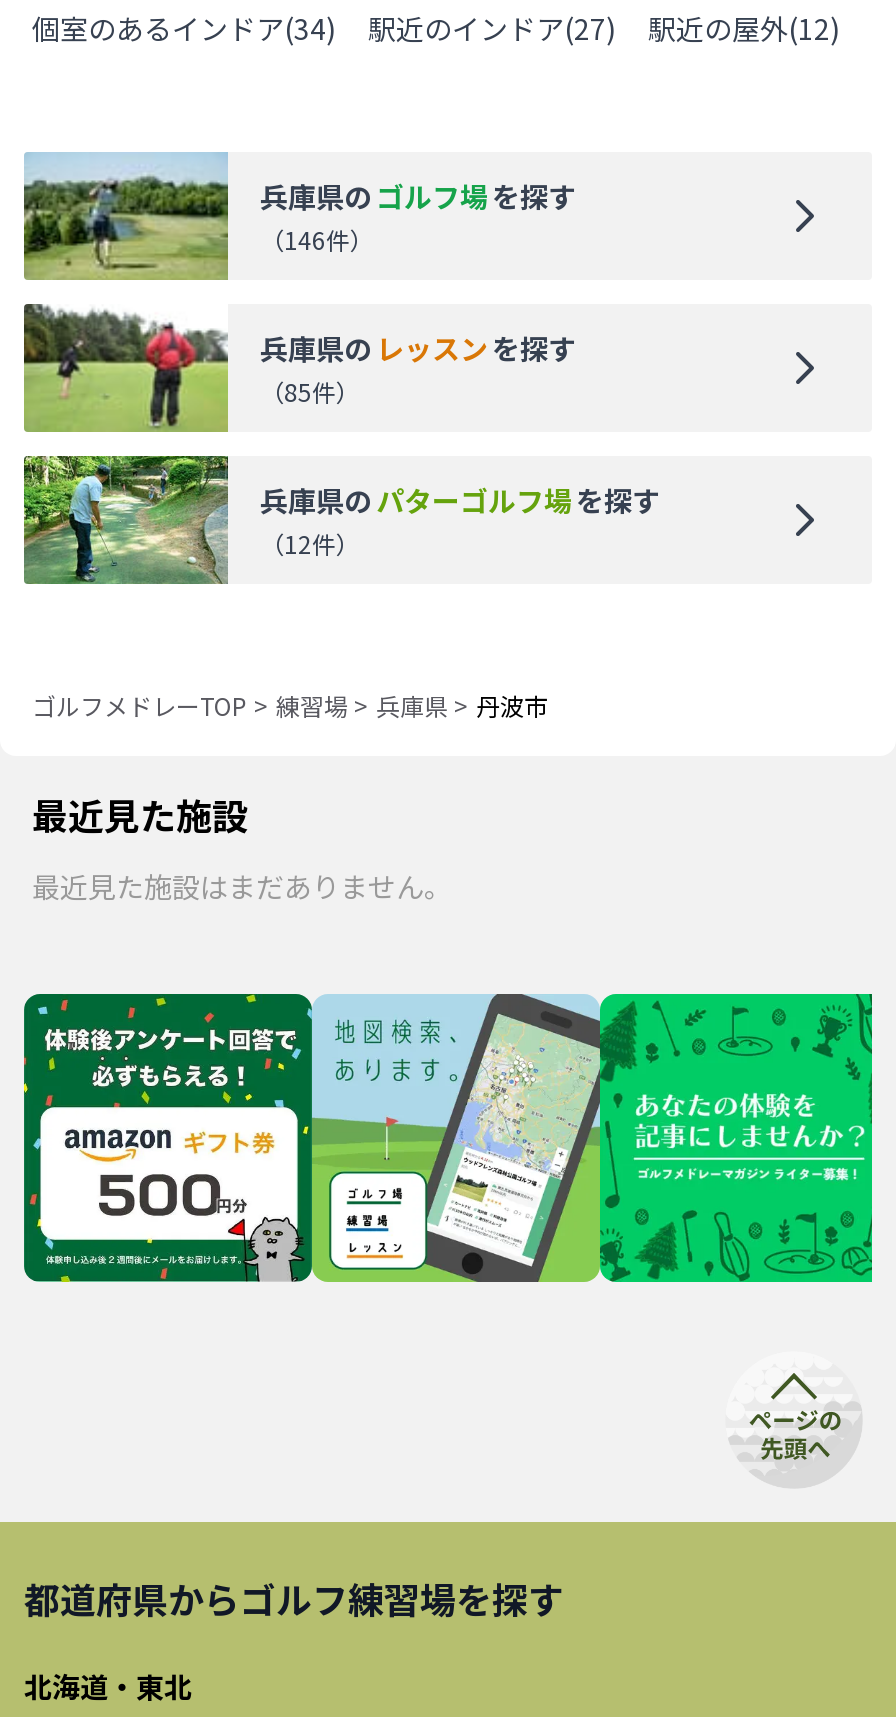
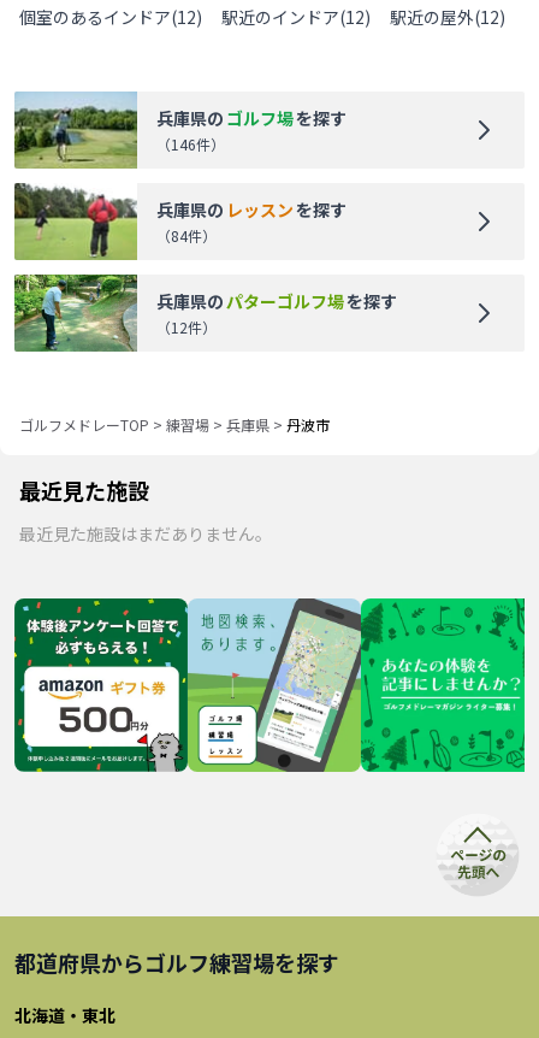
[32,8,336,48] 個室のあるインドア(34) -> [19,5,202,29] 個室のあるインドア(12)
[368,8,616,48] 駅近のインドア(27) -> [221,5,371,29] 駅近のインドア(12)
[260,374,360,408] （85件） -> [156,225,217,246] （84件）

